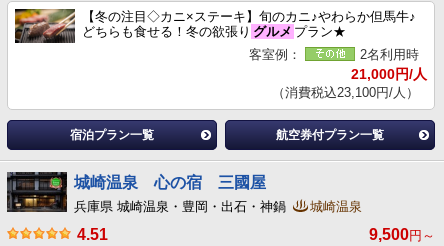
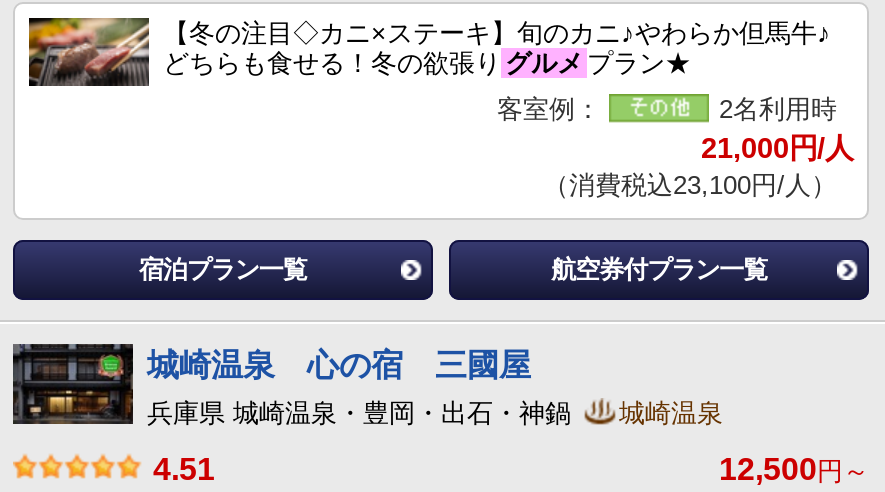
[369,226,435,243] 9,500円～ -> [719,453,869,487] 12,500円～

